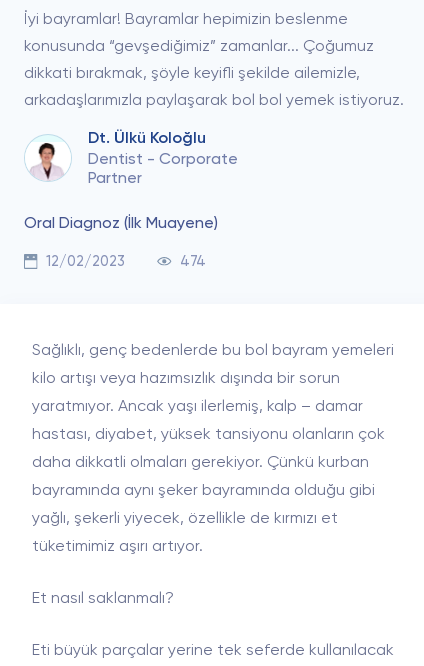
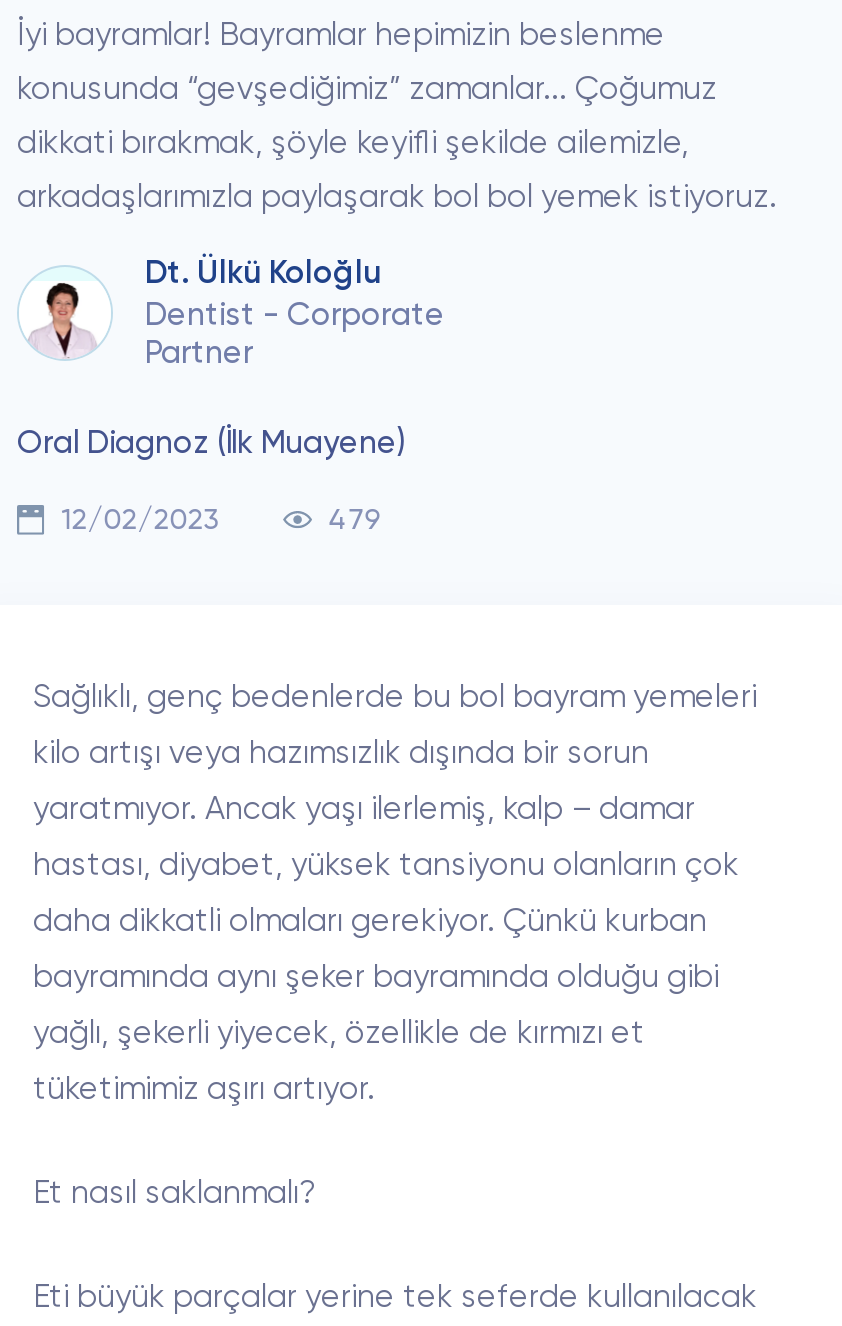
[180,252,206,270] 474 -> [329,501,383,537] 479

